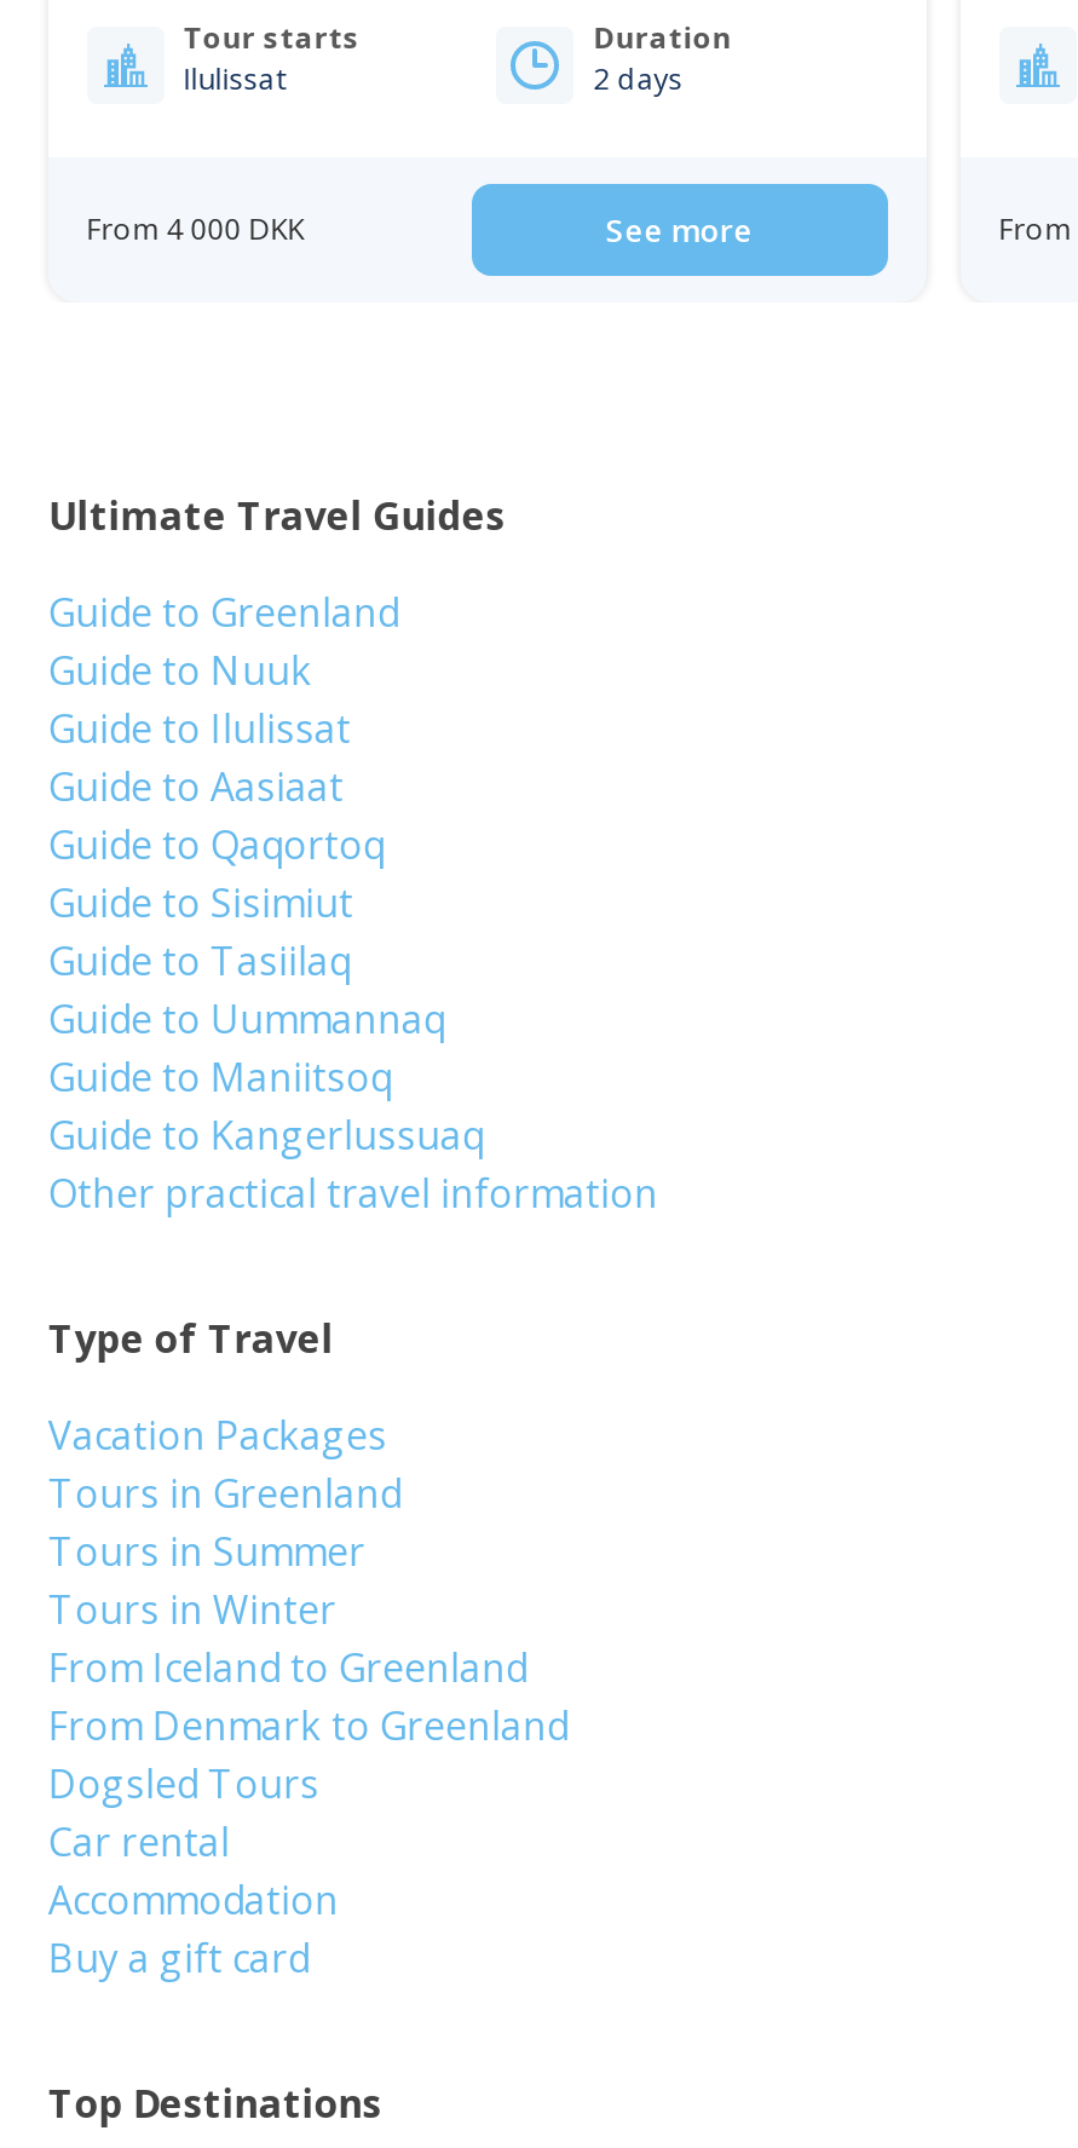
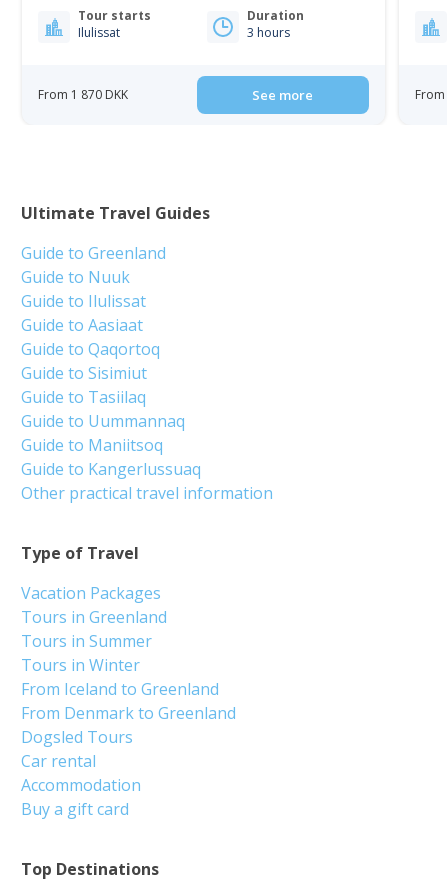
[594,58,683,99] 2 days -> [247,24,290,41] 3 hours
[87,208,305,249] From 4 000 DKK -> [37,86,127,103] From 1 870 DKK

